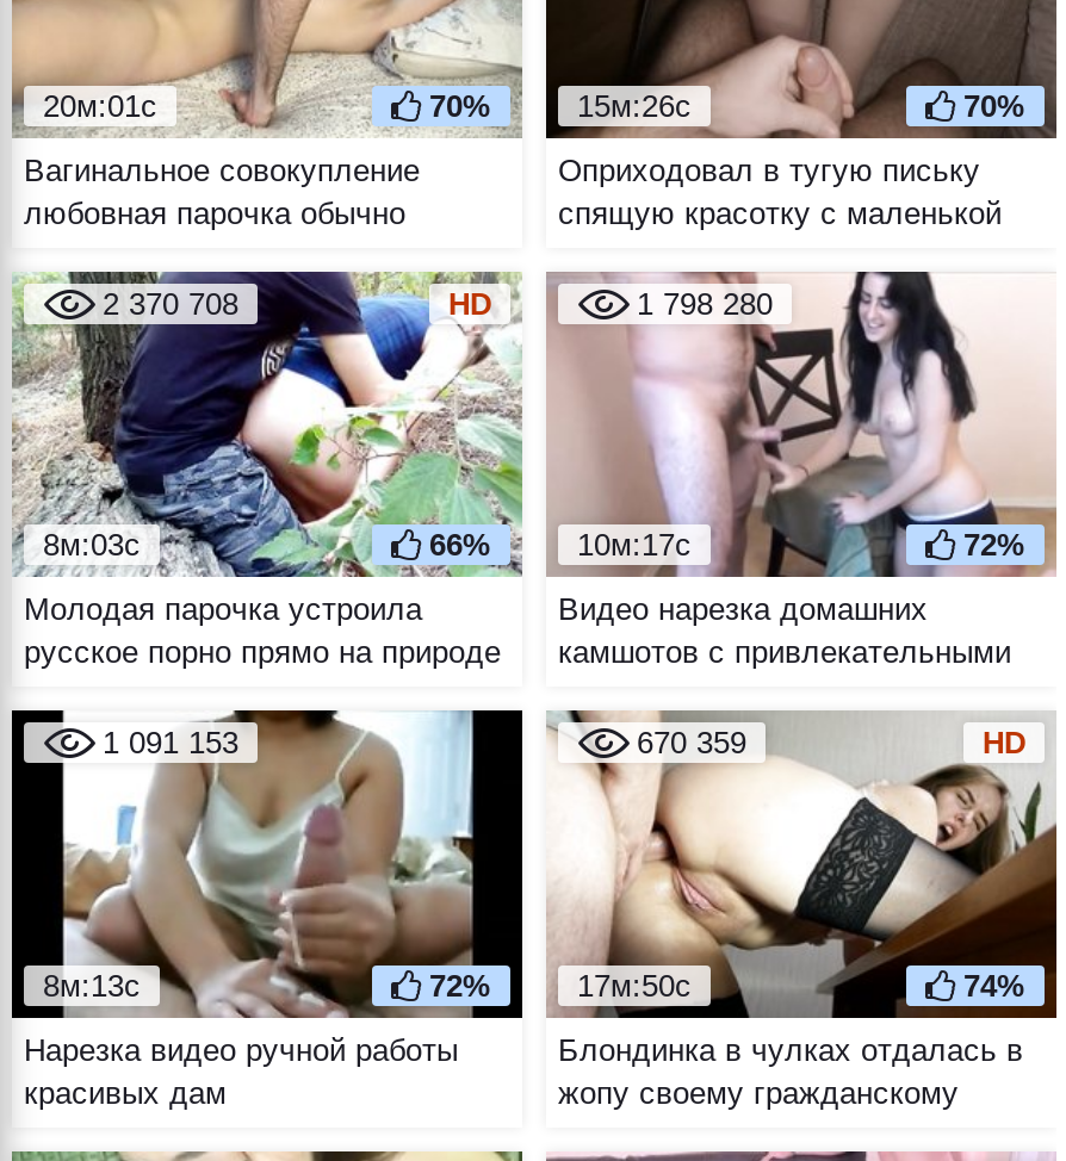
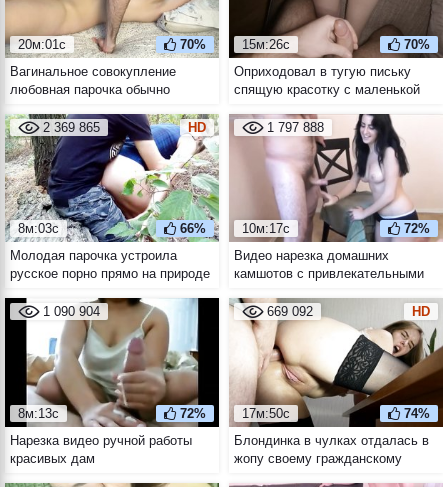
[103,286,238,321] 2 370 708 -> [43,120,100,135] 2 369 865
[637,286,773,321] 1 798 280 -> [267,120,324,135] 1 797 888
[103,725,238,761] 1 091 153 -> [43,304,100,319] 1 090 904
[637,725,746,761] 670 359 -> [267,304,313,319] 669 092

